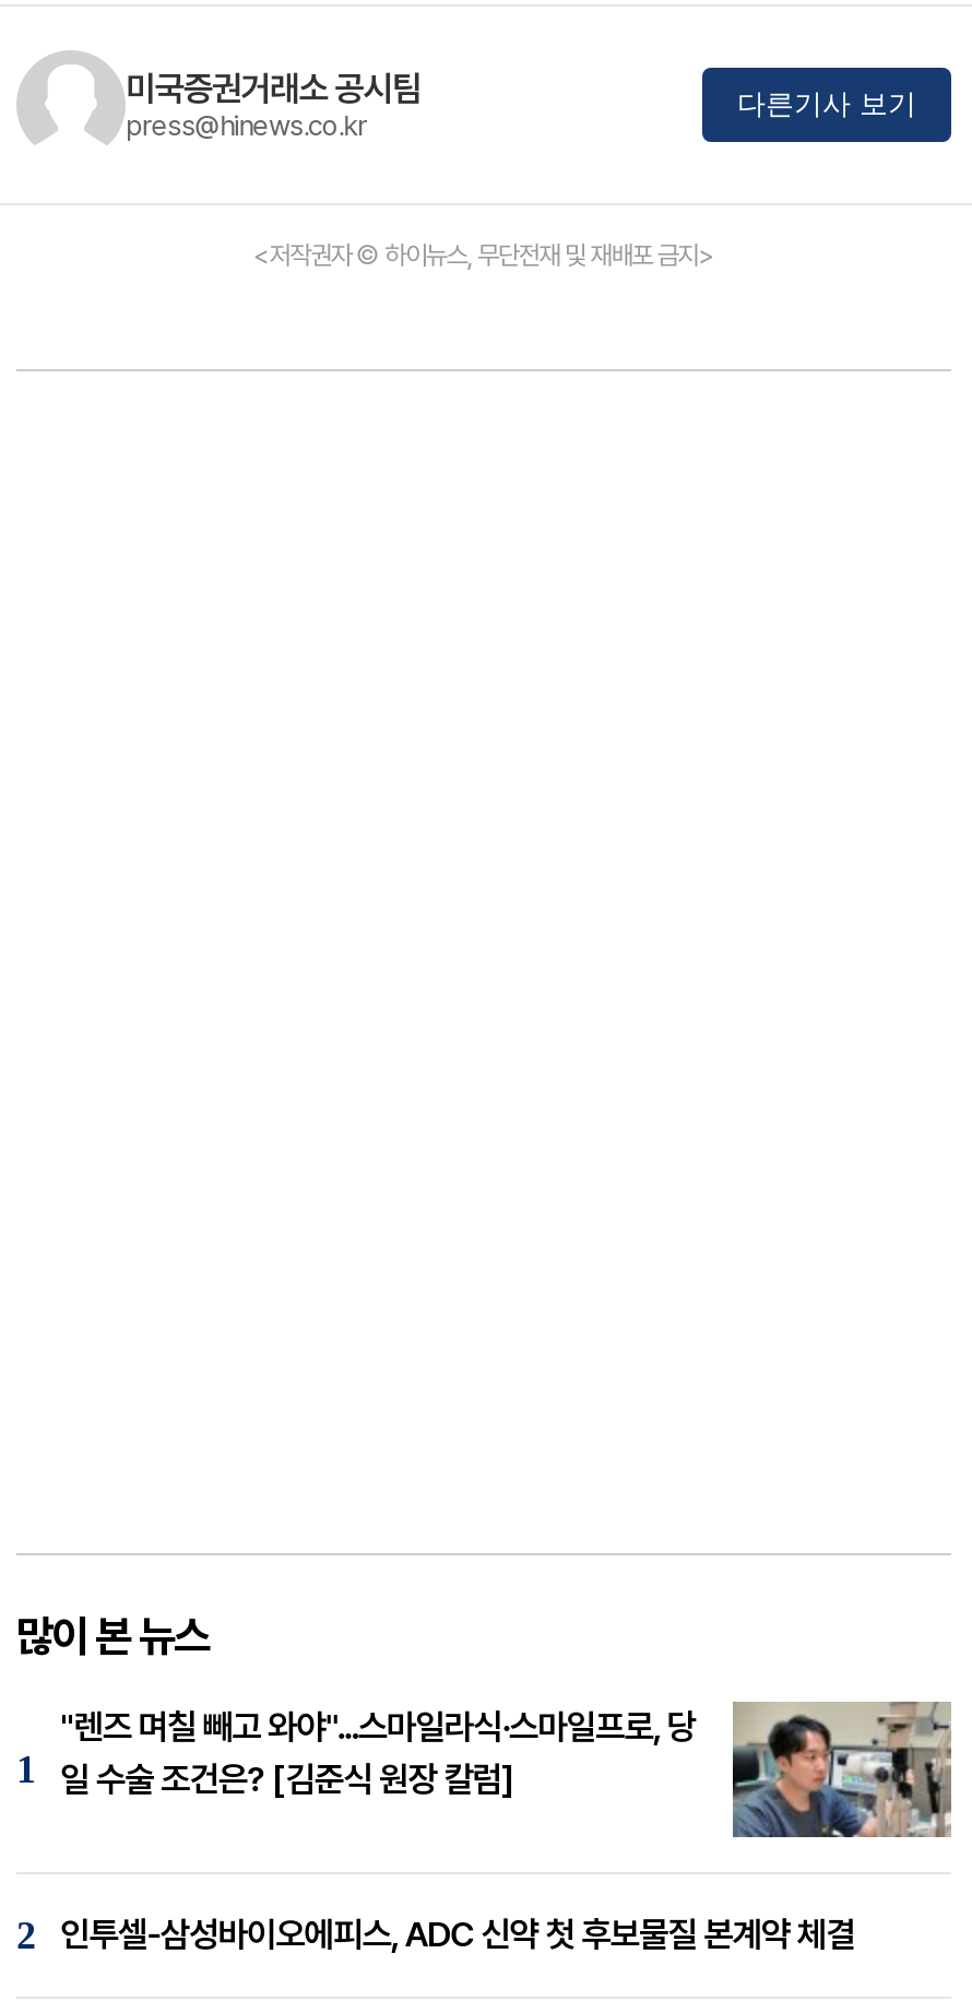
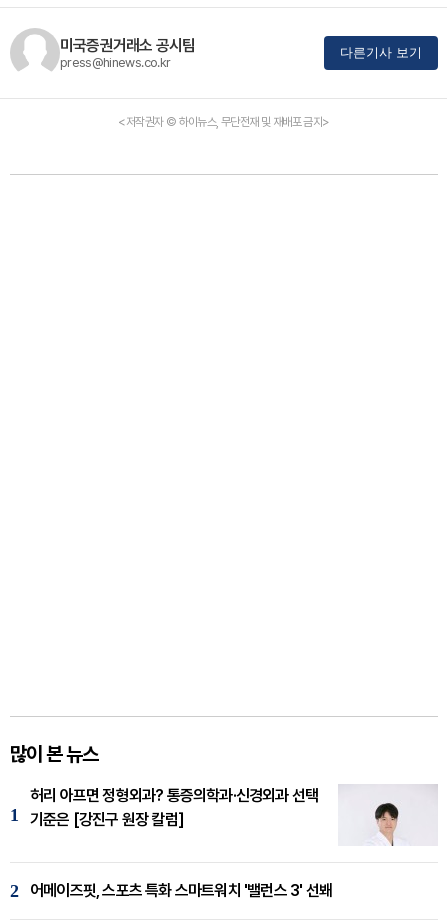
[60,1700,953,1839] [image] | "렌즈 며칠 빼고 와야"...스마일라식·스마일프로, 당 | 일 수술 조건은? [김준식 원장 칼럼] -> [30,784,438,846] [image] | 허리 아프면 정형외과? 통증의학과·신경외과 선택 | 기준은 [강진구 원장 칼럼]
[60,1914,855,1955] 인투셀-삼성바이오에피스, ADC 신약 첫 후보물질 본계약 체결 -> [30,881,332,900] 어메이즈핏, 스포츠 특화 스마트워치 '밸런스 3' 선봬

